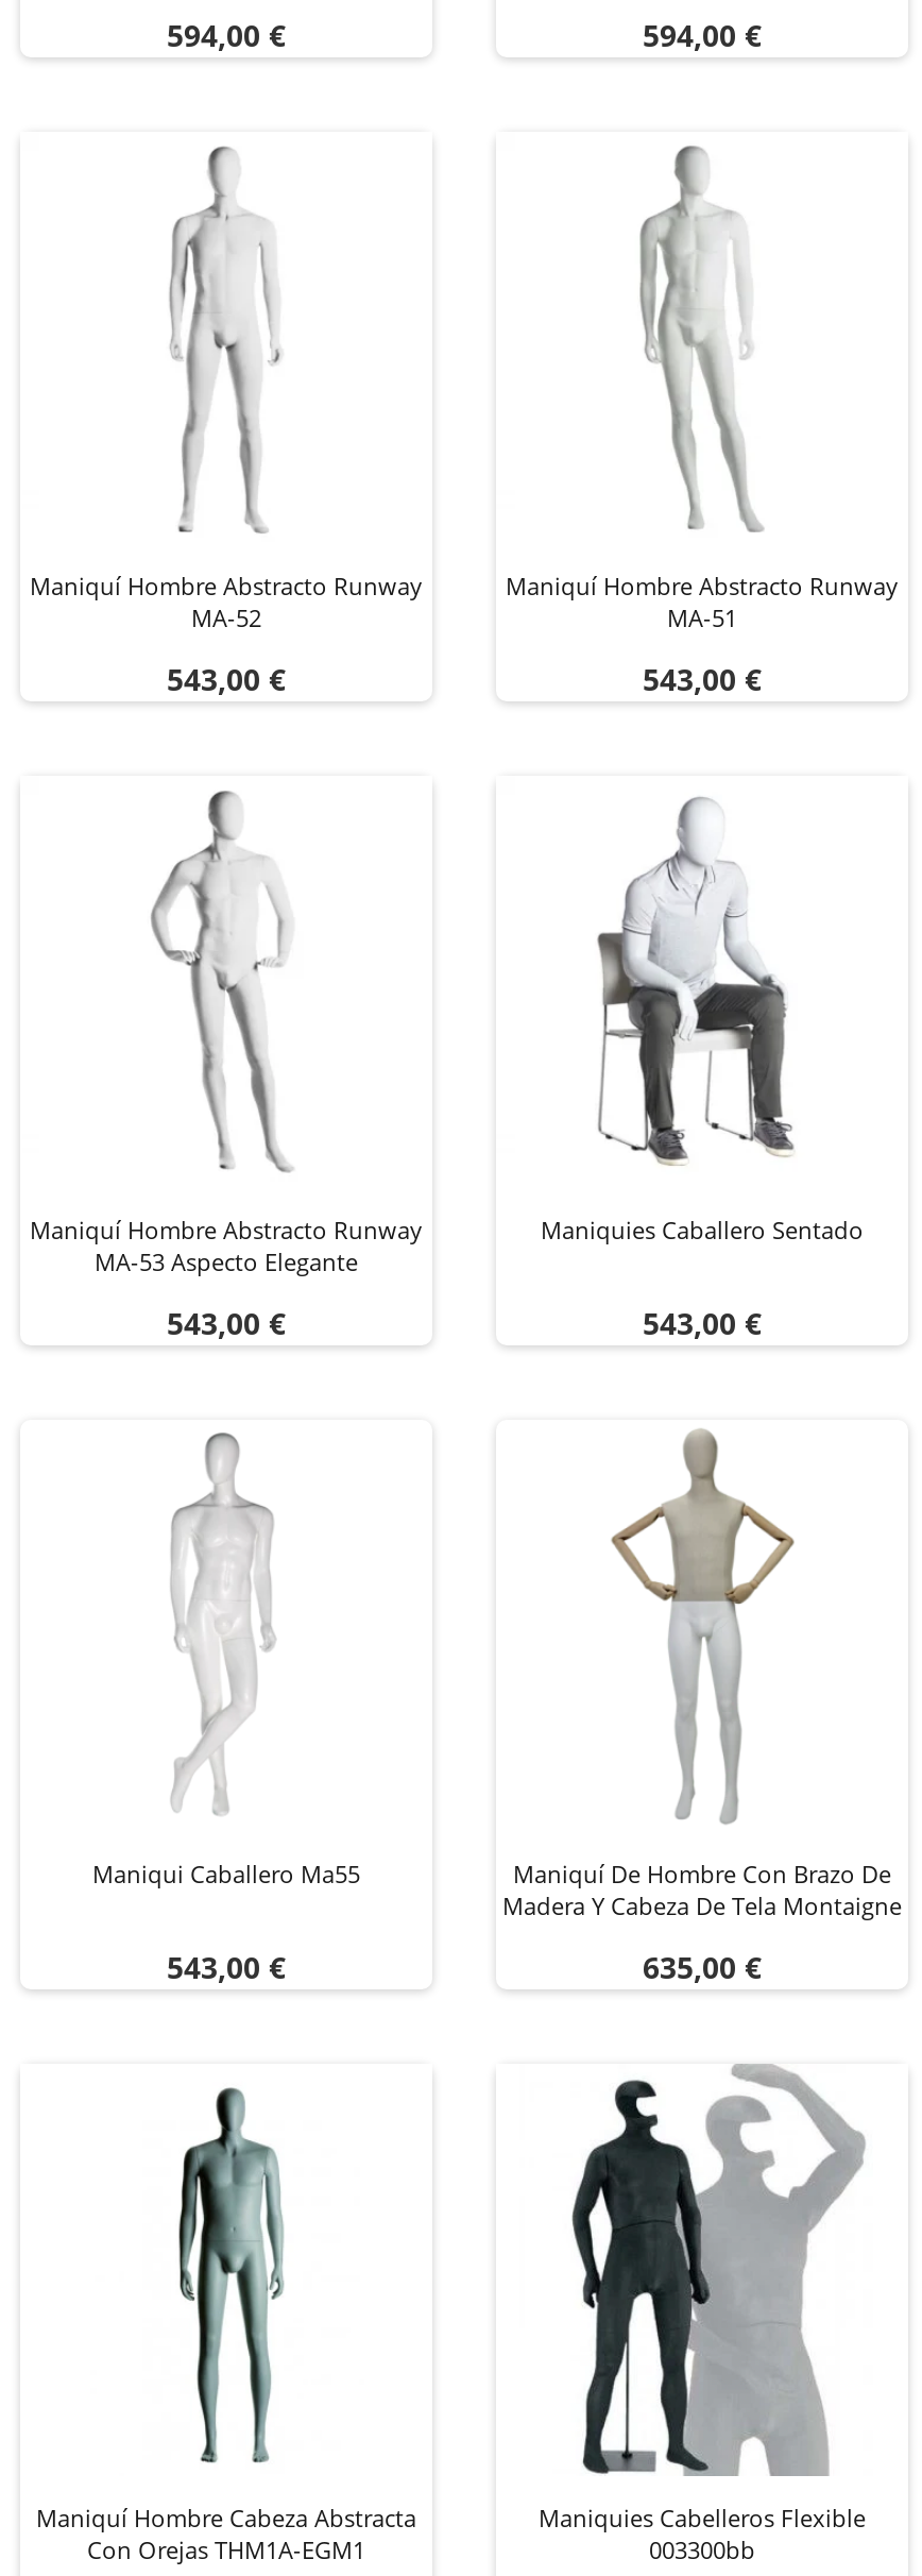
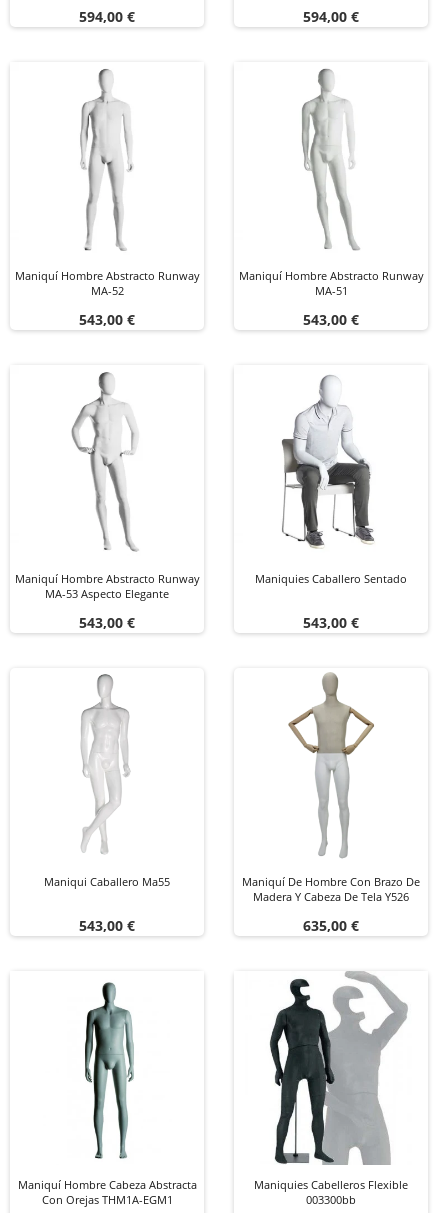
[502,1889,902,1921] Madera Y Cabeza De Tela Montaigne -> [253,889,409,904] Madera Y Cabeza De Tela Y526

